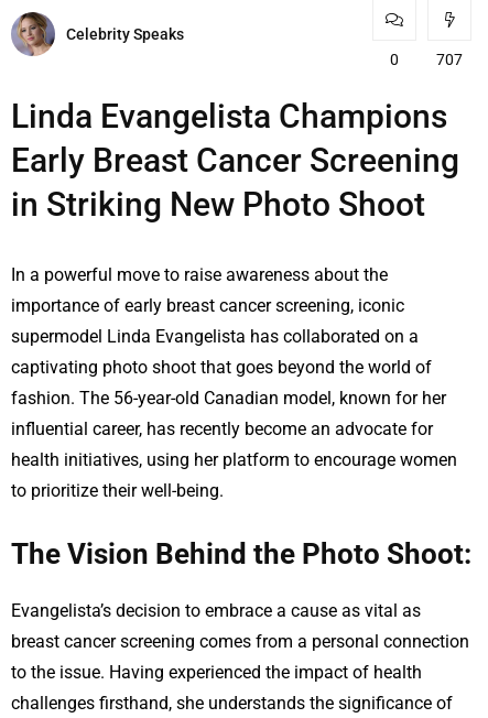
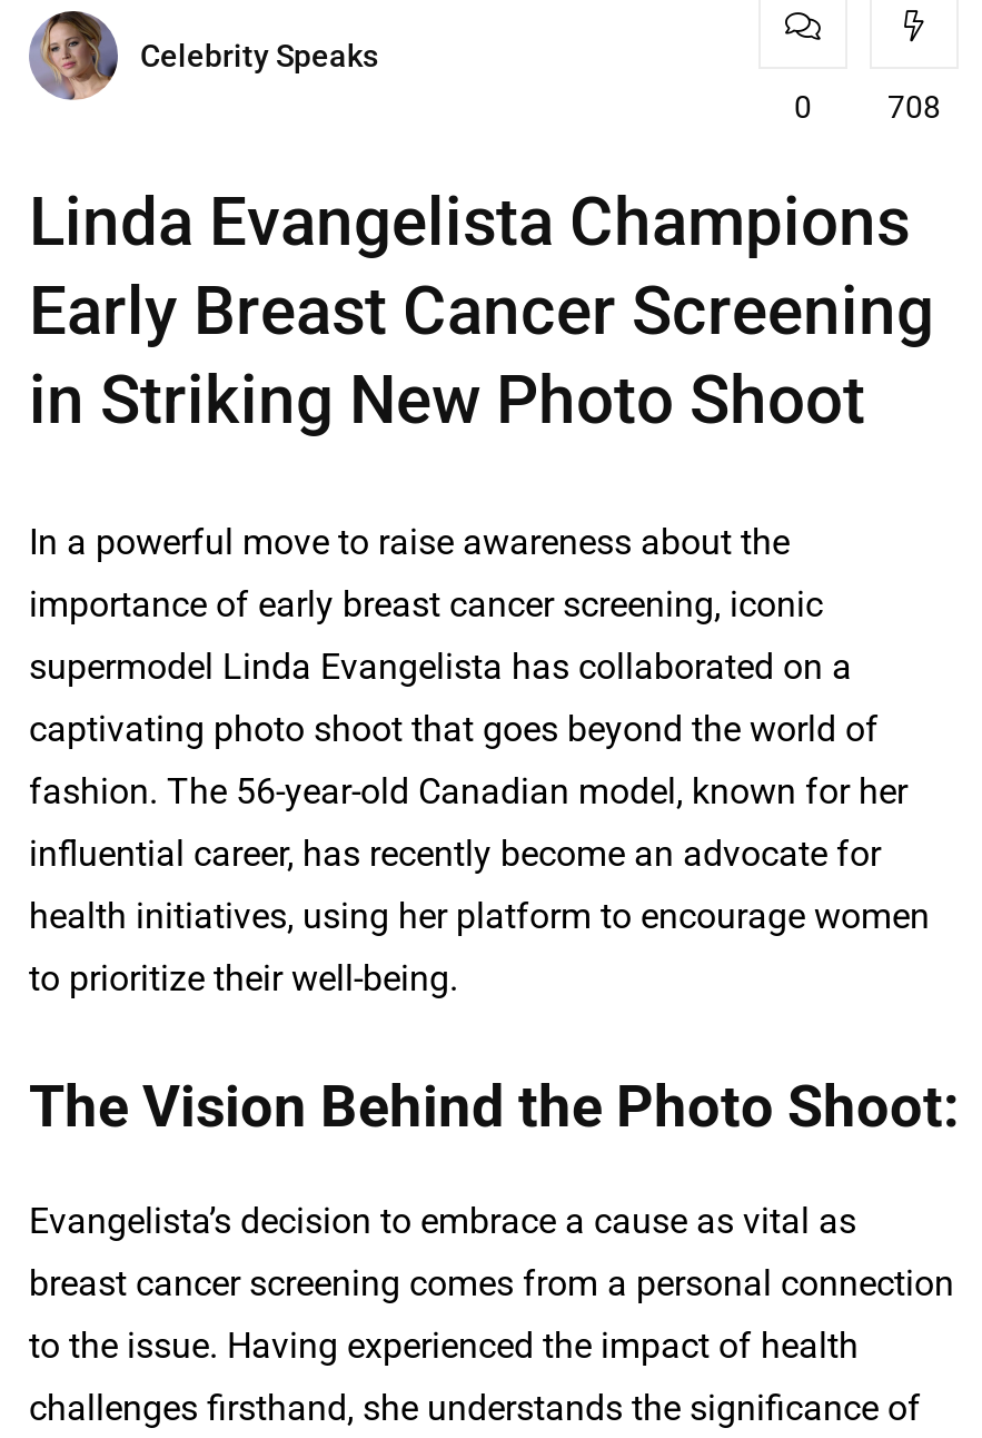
[436,50,463,68] 707 -> [887,88,941,124] 708

